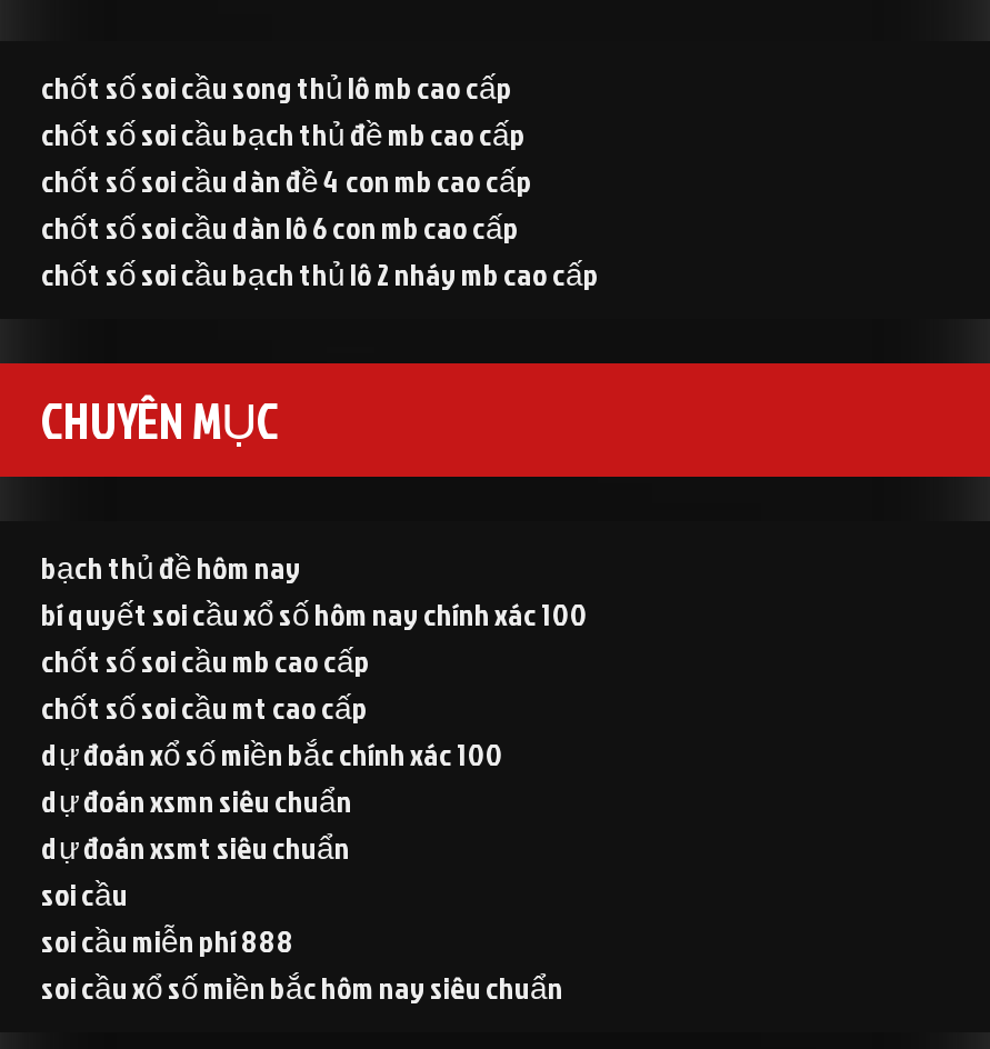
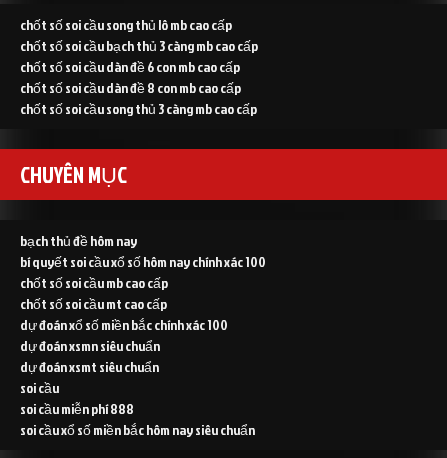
[41,112,599,294] chốt số soi cầu bạch thủ đề mb cao cấp | chốt số soi cầu dàn đề 4 con mb cao cấp | chốt số soi cầu dàn lô 6 con mb cao cấp | chốt số soi cầu bạch thủ lô 2 nháy mb cao cấp -> [20,36,258,118] chốt số soi cầu bạch thủ 3 càng mb cao cấp | chốt số soi cầu dàn đề 6 con mb cao cấp | chốt số soi cầu dàn đề 8 con mb cao cấp | chốt số soi cầu song thủ 3 càng mb cao cấp

